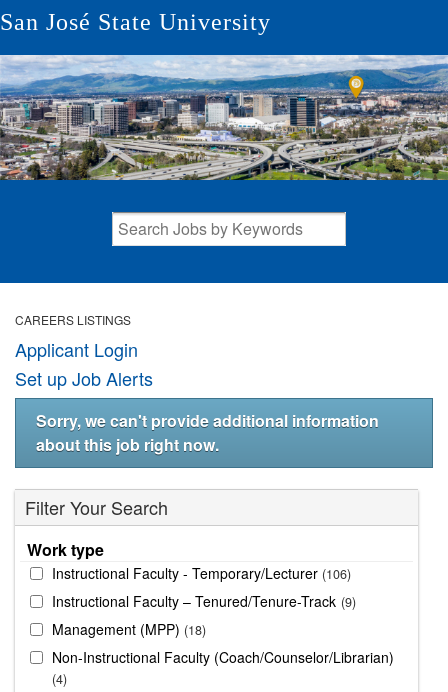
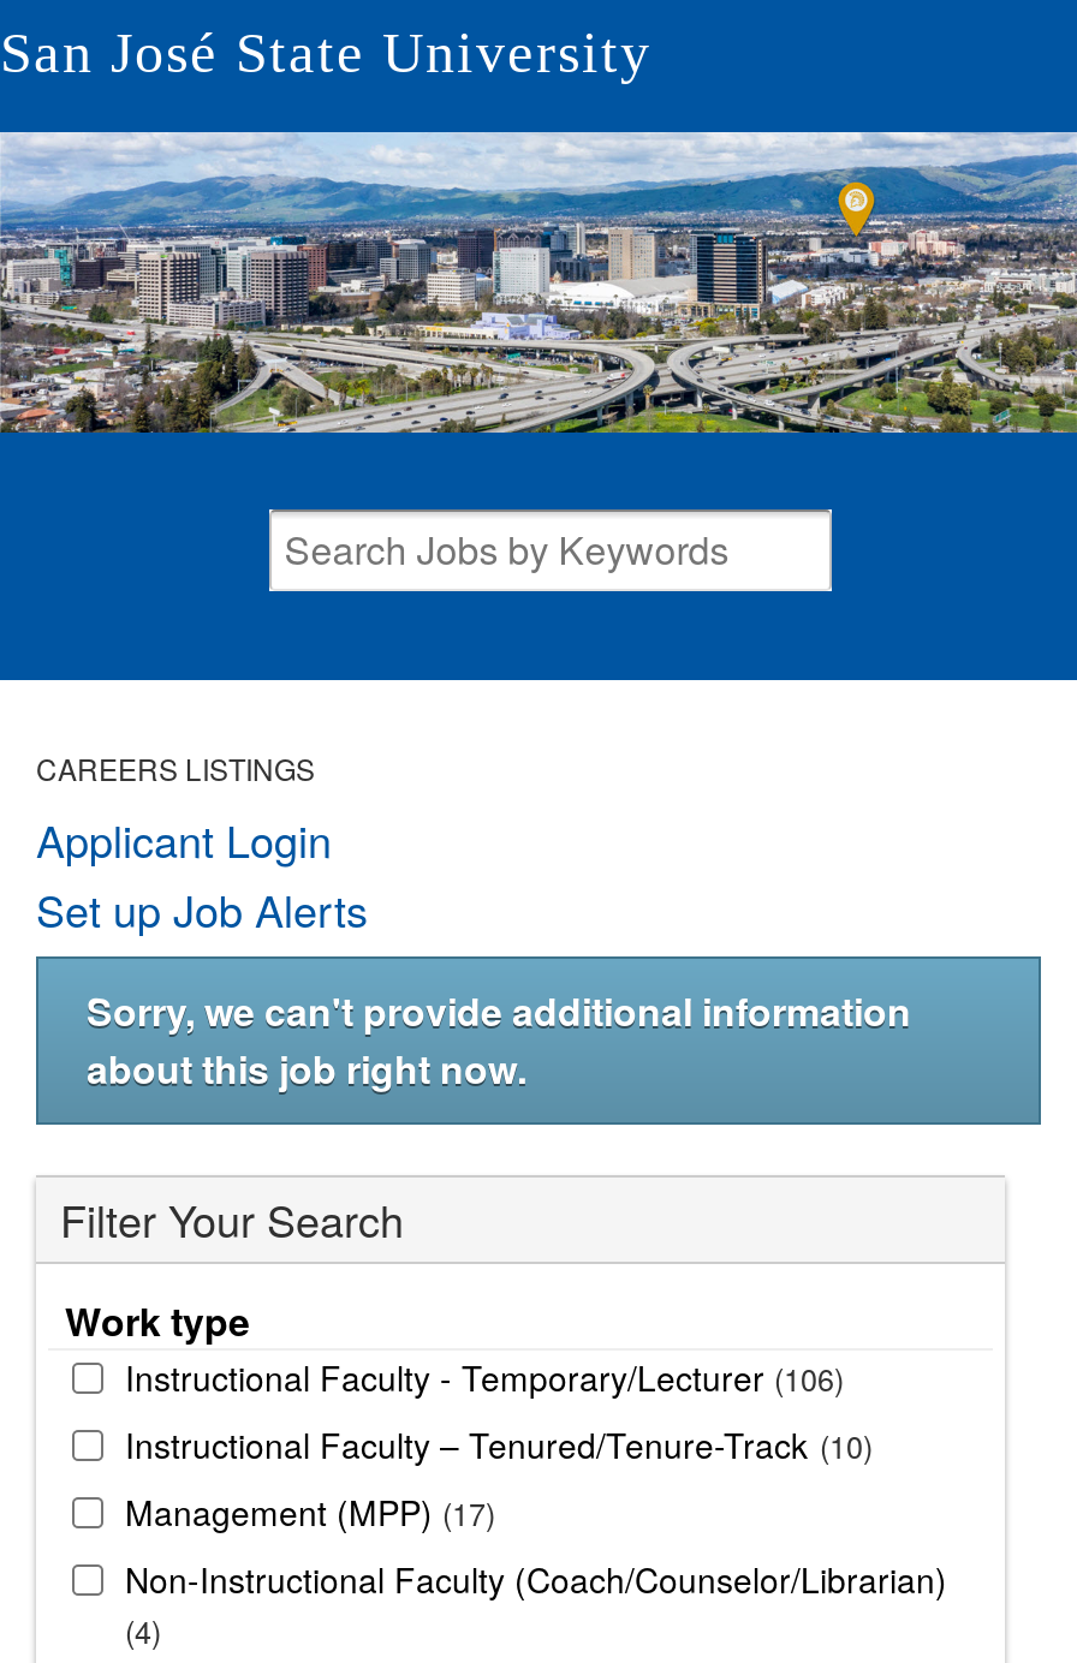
[52,591,352,611] Instructional Faculty – Tenured/Tenure-Track 9 -> [125,1419,863,1467] Instructional Faculty – Tenured/Tenure-Track 10
[52,619,202,639] Management (MPP) 18 -> [125,1487,486,1535] Management (MPP) 17

